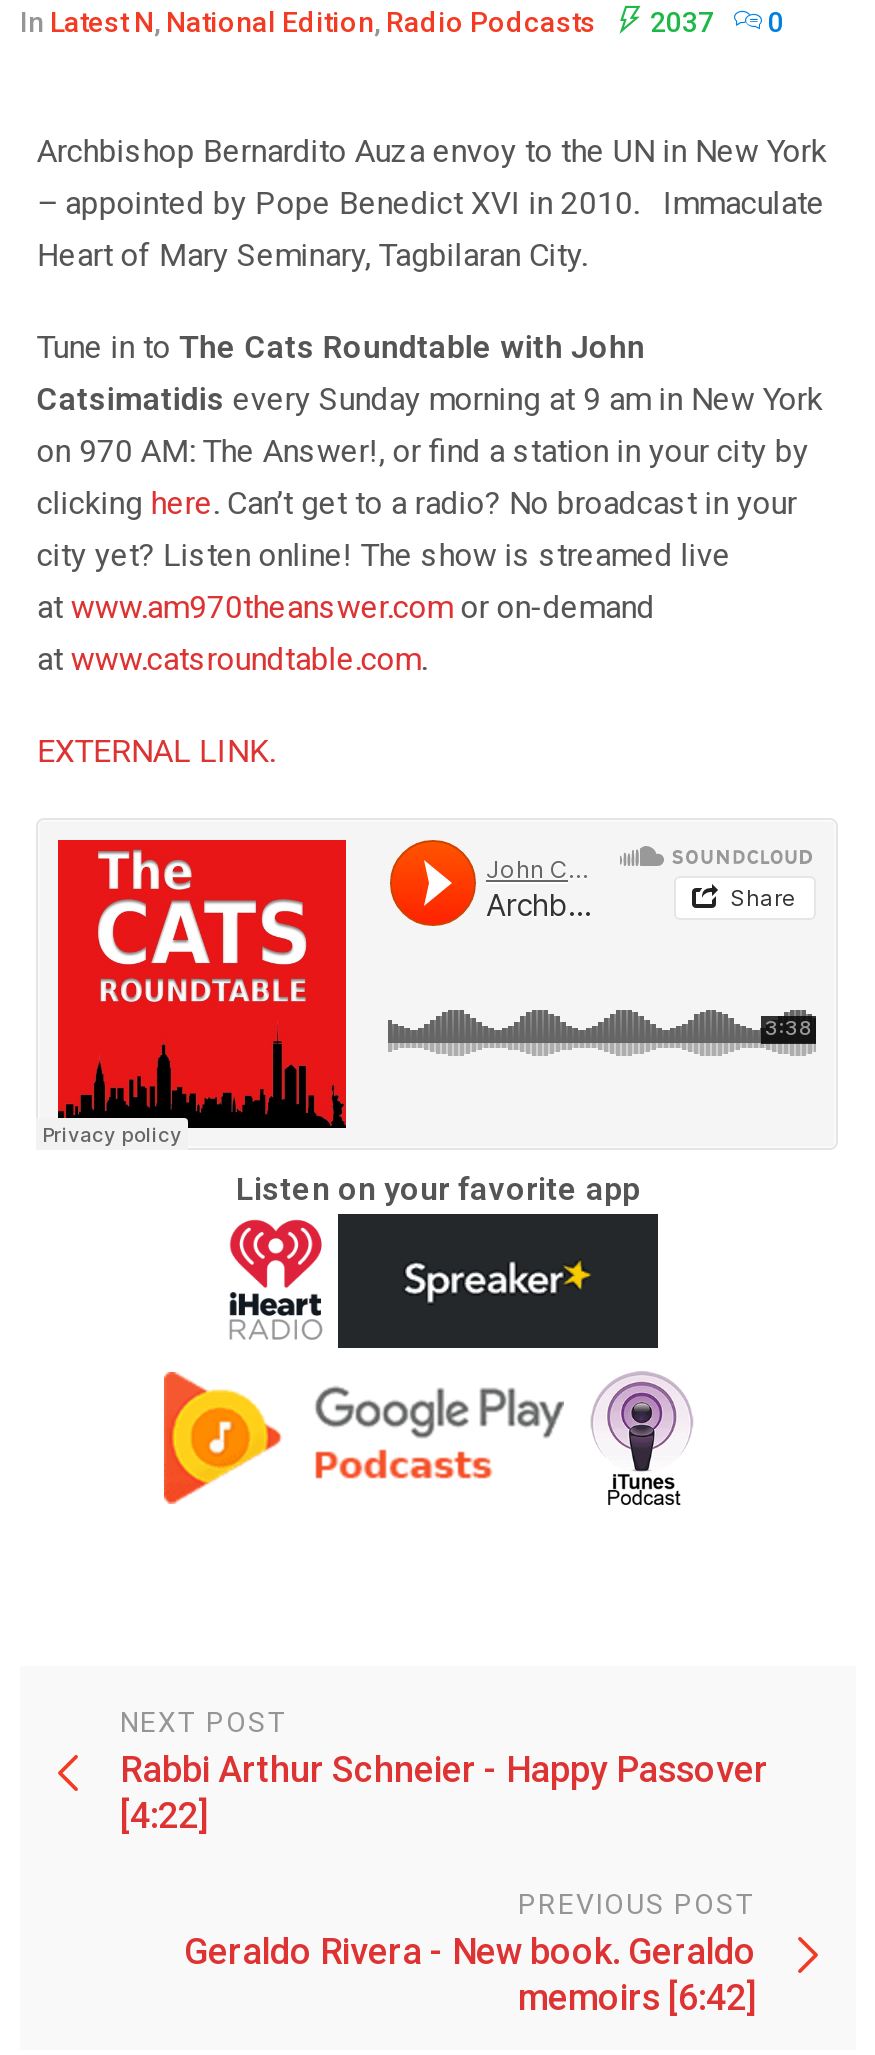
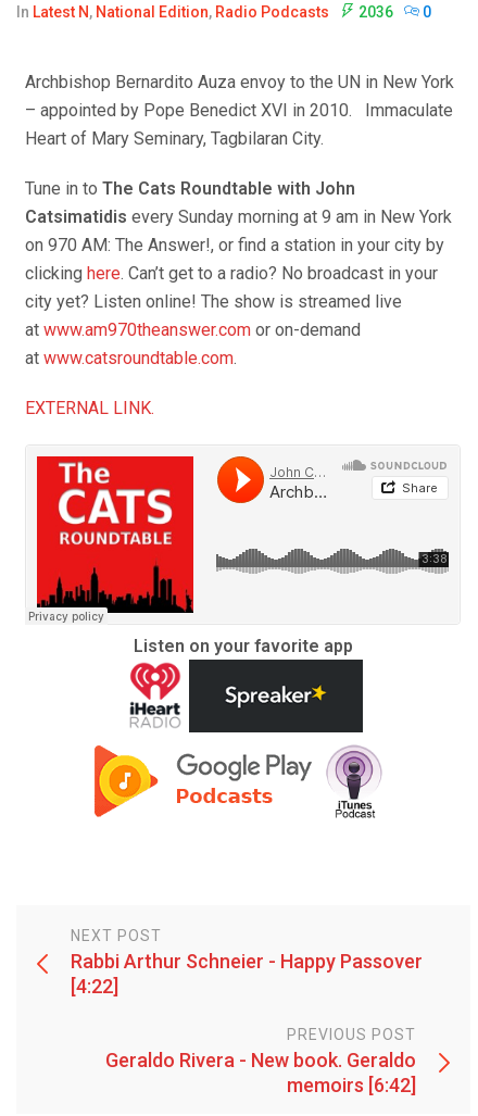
[20,7,784,39] In Latest N, National Edition, Radio Podcasts 2037 0 -> [16,4,431,21] In Latest N, National Edition, Radio Podcasts 2036 0

